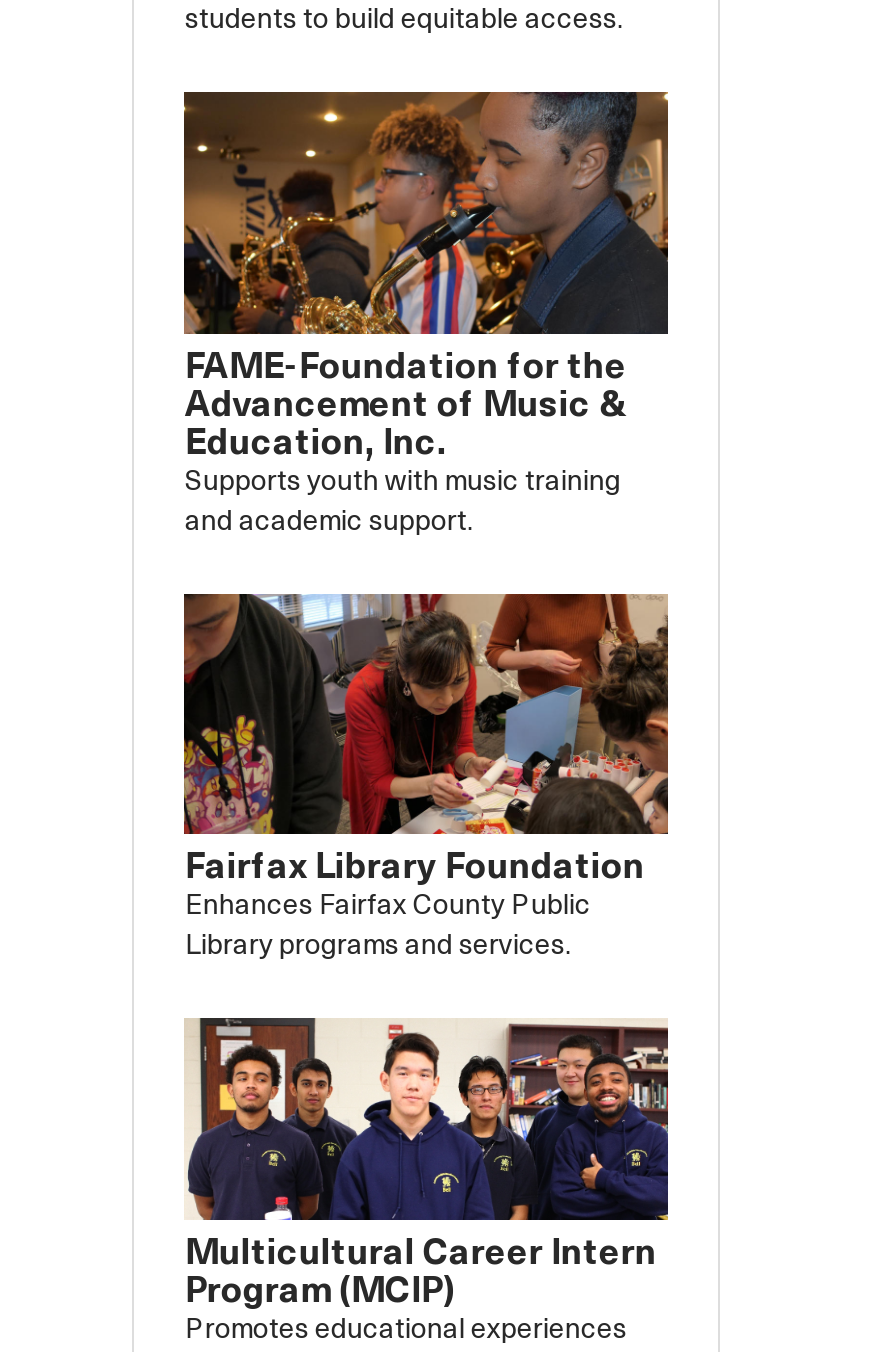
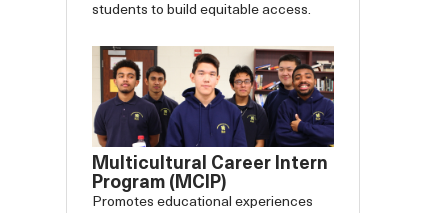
[182,90,670,538] [image] | FAME-Foundation for the | Advancement of Music & | Education, Inc. | Supports youth with music training | and academic support. -> none
[182,592,670,963] [image] | Fairfax Library Foundation | Enhances Fairfax County Public | Library programs and services. -> none

